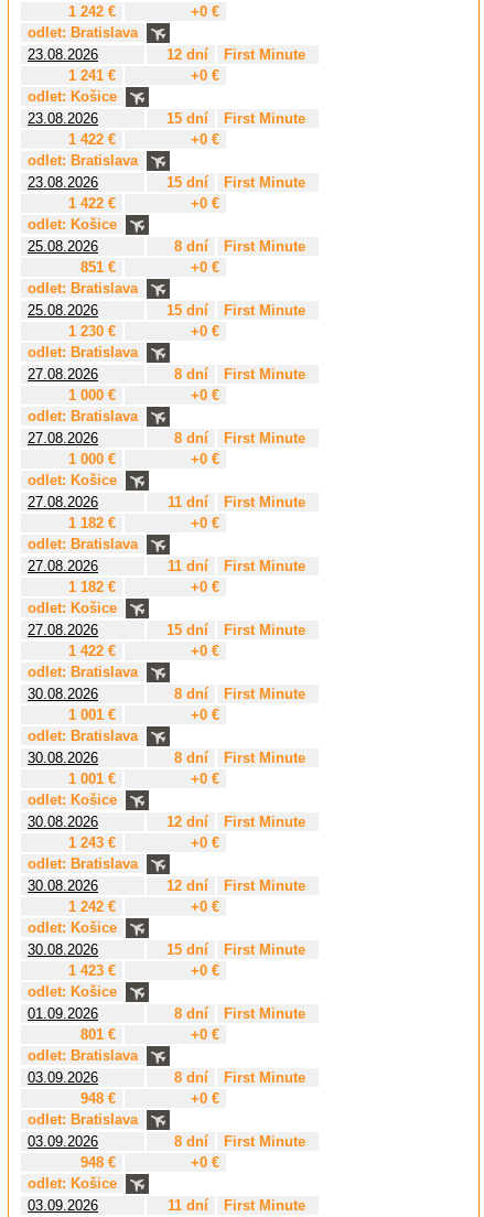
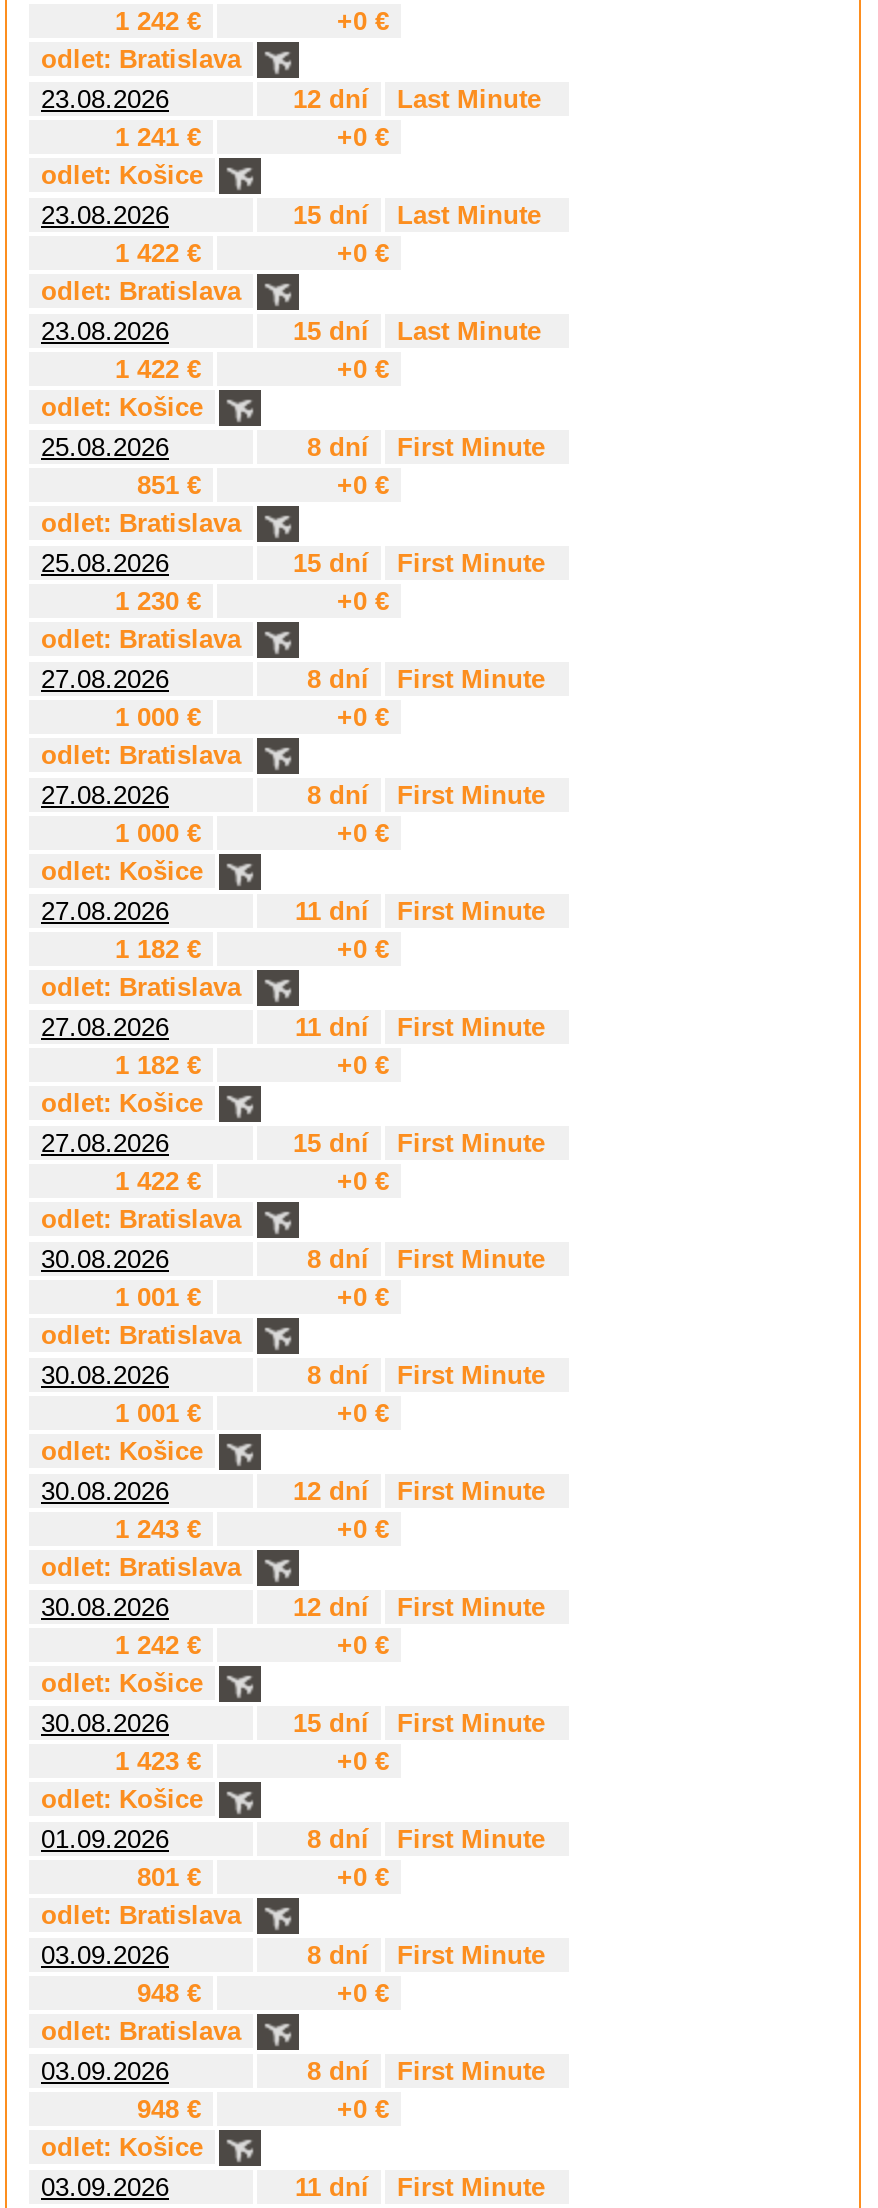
[224,47,305,63] First Minute -> [397,85,541,115] Last Minute
[224,111,305,127] First Minute -> [397,201,541,231] Last Minute
[224,175,305,191] First Minute -> [397,317,541,347] Last Minute

